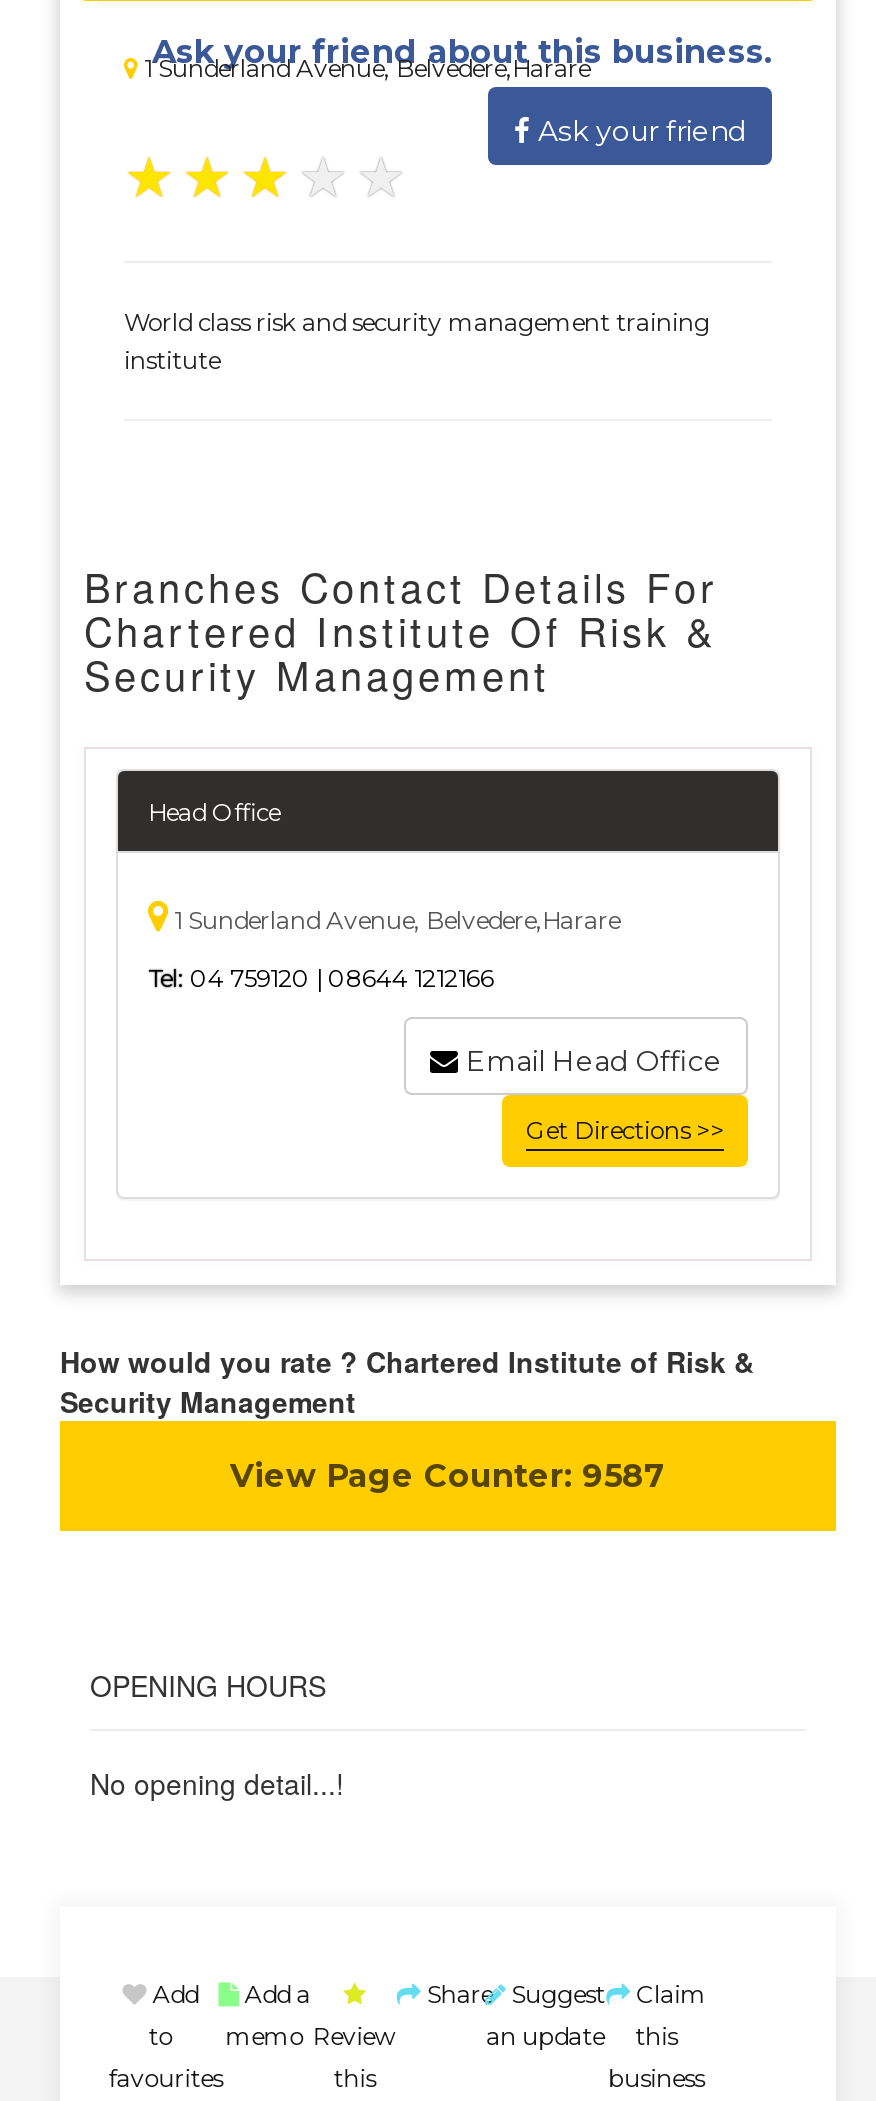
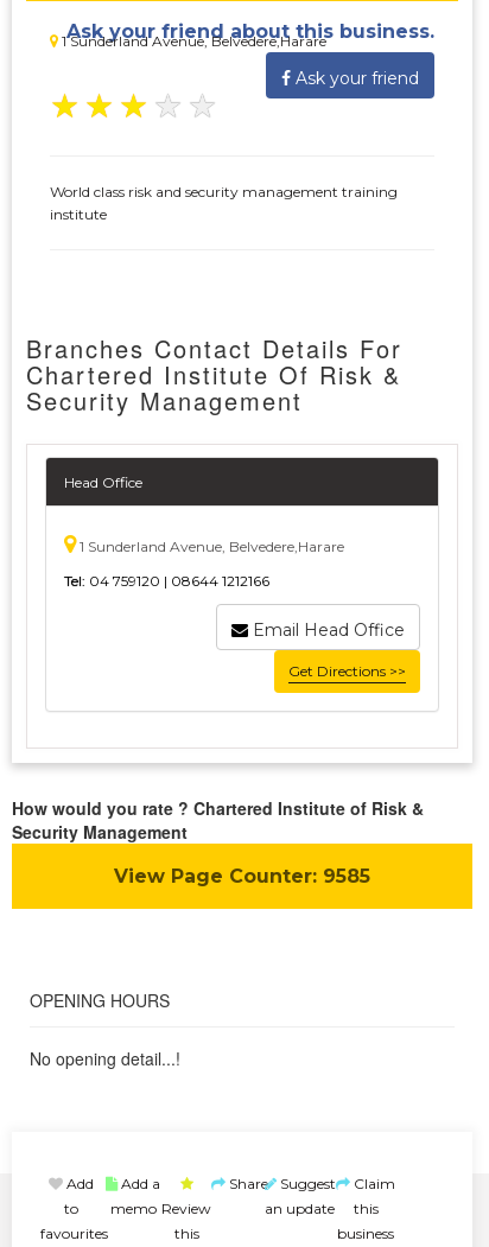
[230,1457,666,1495] View Page Counter: 9587 -> [114,865,370,887] View Page Counter: 9585

